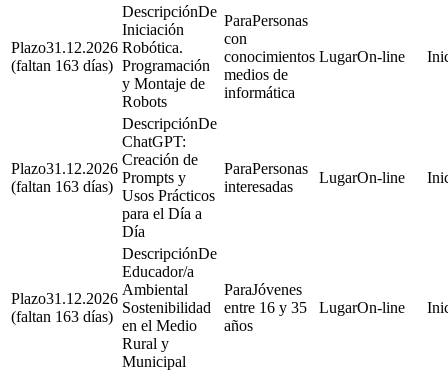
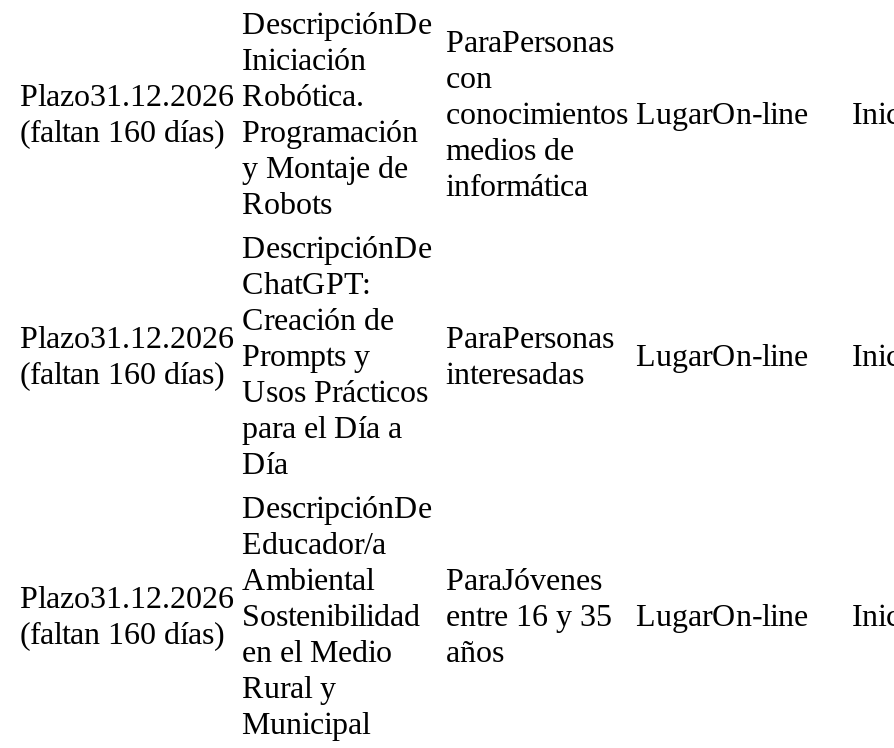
[11,57,210,74] (faltan 163 días) Programación -> [20,115,418,149] (faltan 160 días) Programación
[11,178,113,195] (faltan 163 días) -> [20,357,224,391] (faltan 160 días)
[11,308,113,325] (faltan 163 días) -> [20,617,224,651] (faltan 160 días)

